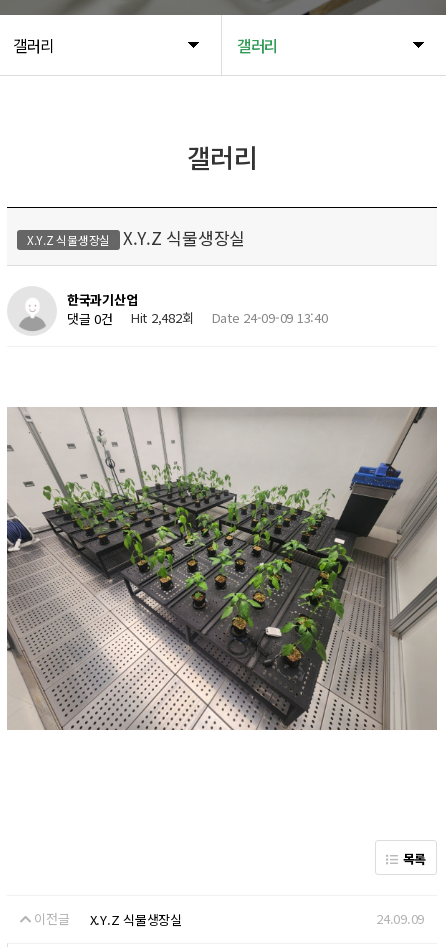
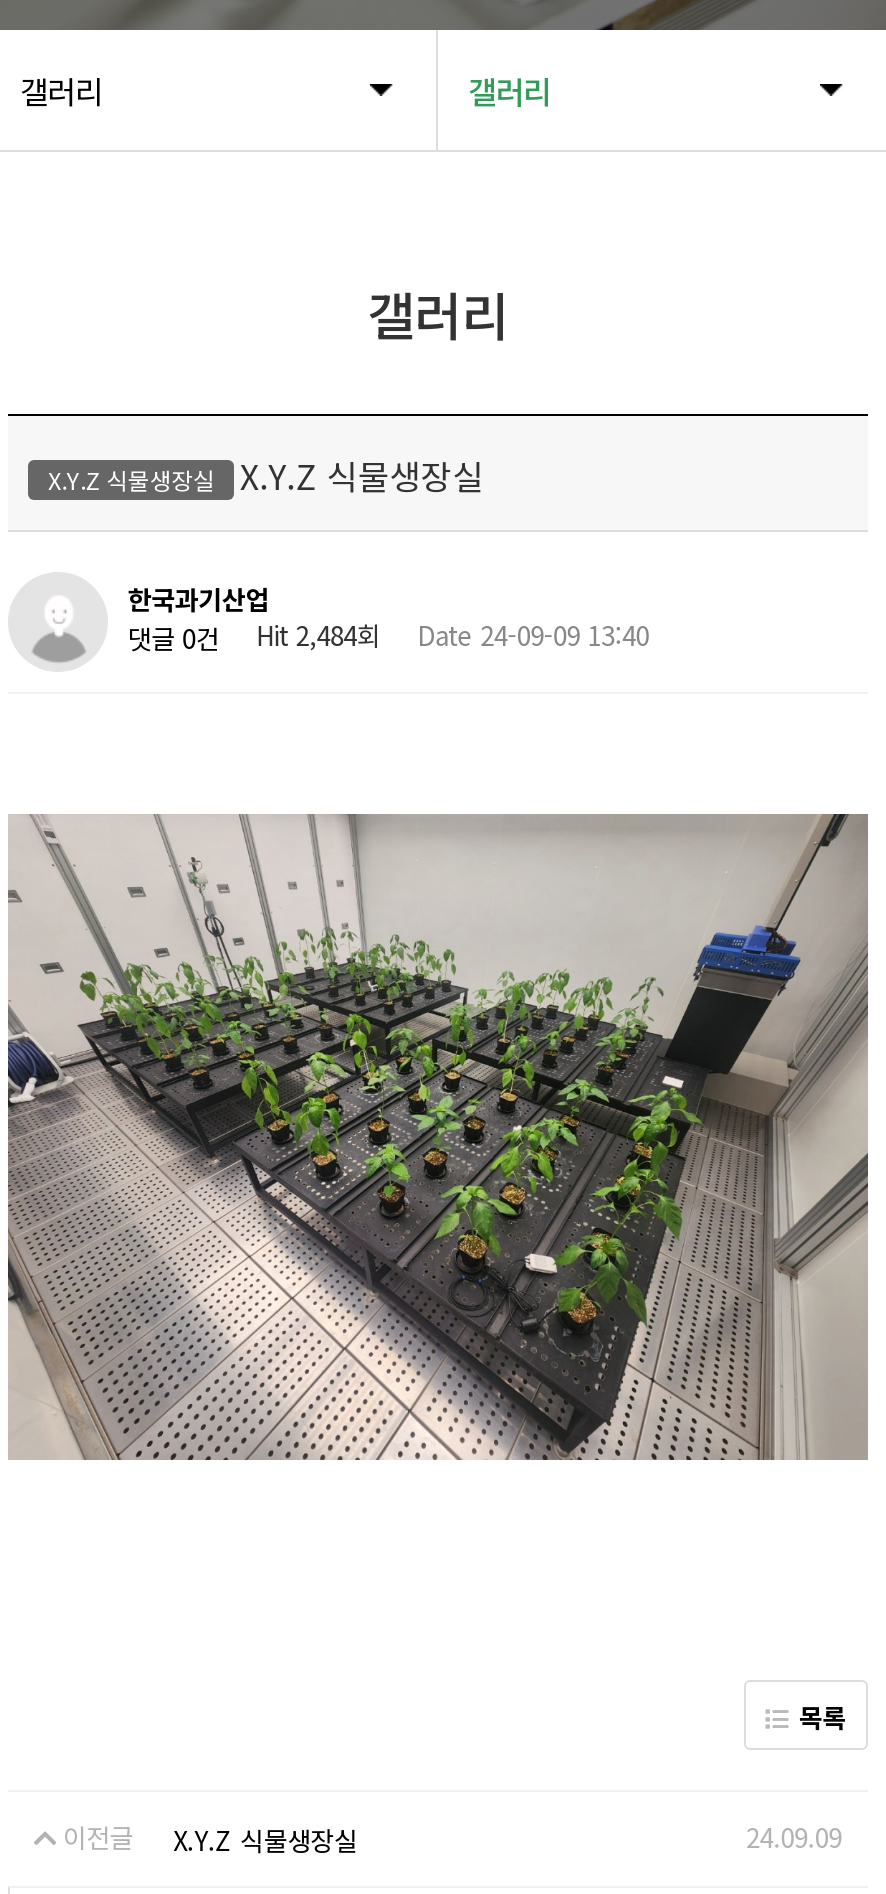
[67,308,328,328] 댓글 0건 Hit 2,482회 Date 24-09-09 13:40 -> [128,616,649,657] 댓글 0건 Hit 2,484회 Date 24-09-09 13:40

